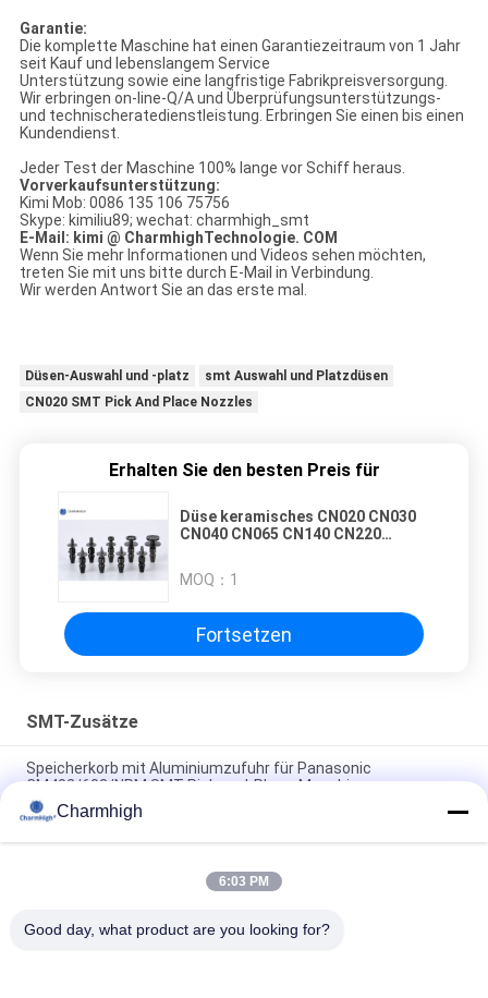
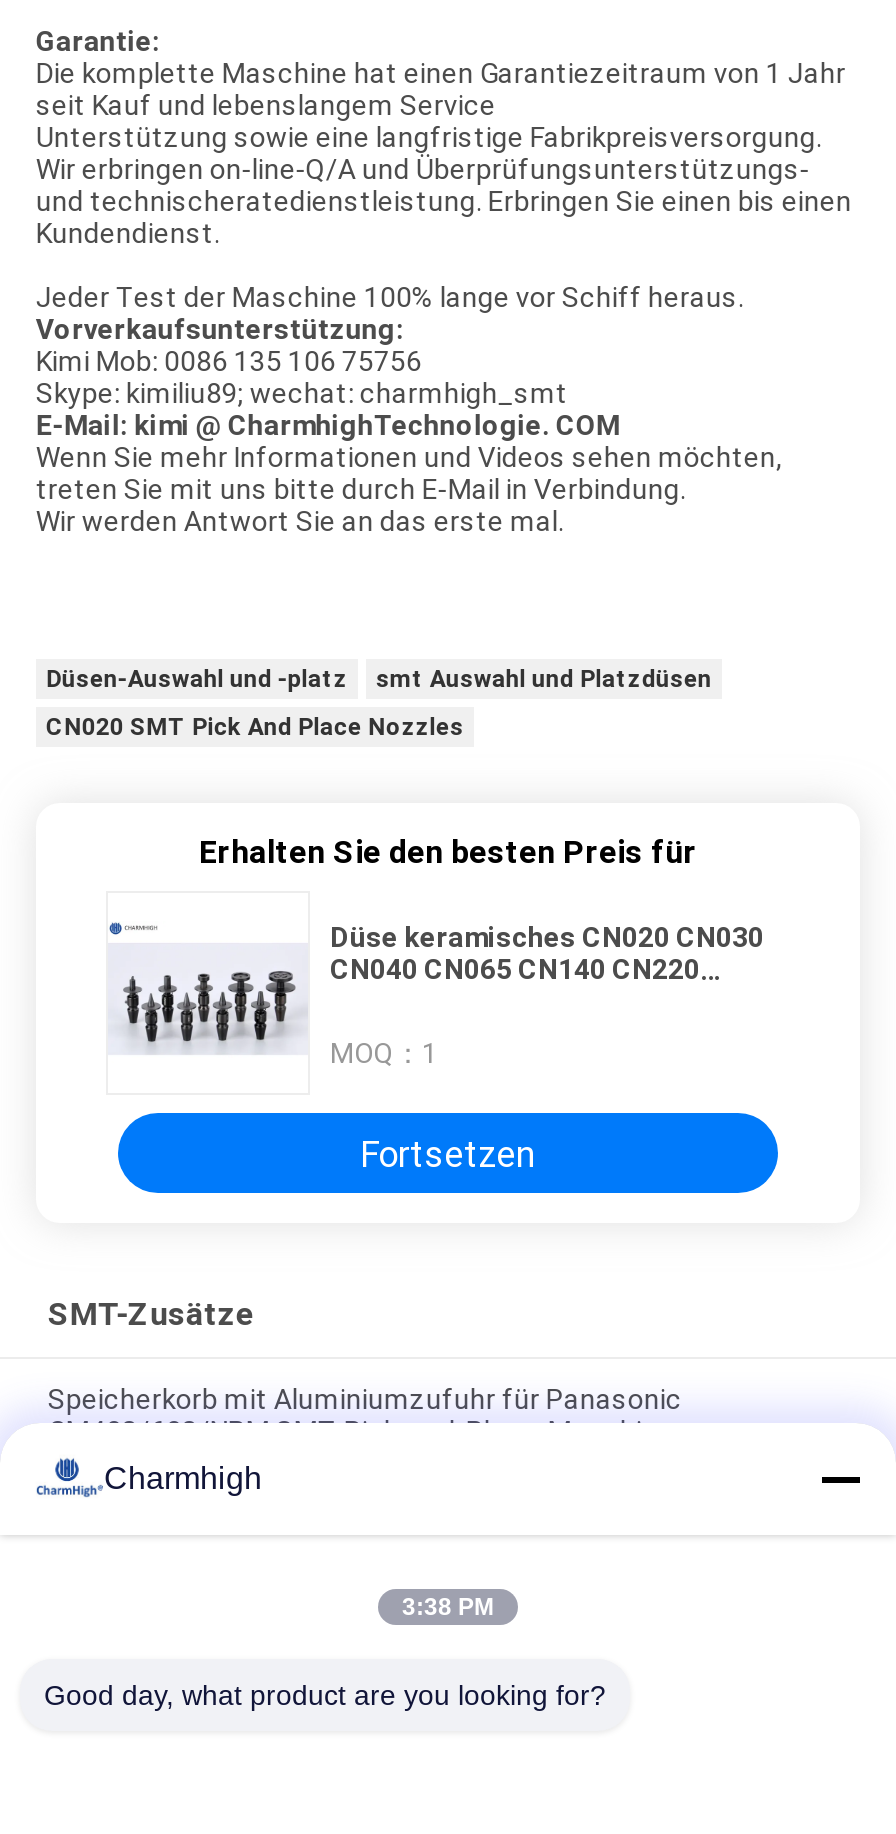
[219,874,269,889] 6:03 PM -> [402,1593,494,1621] 3:38 PM

